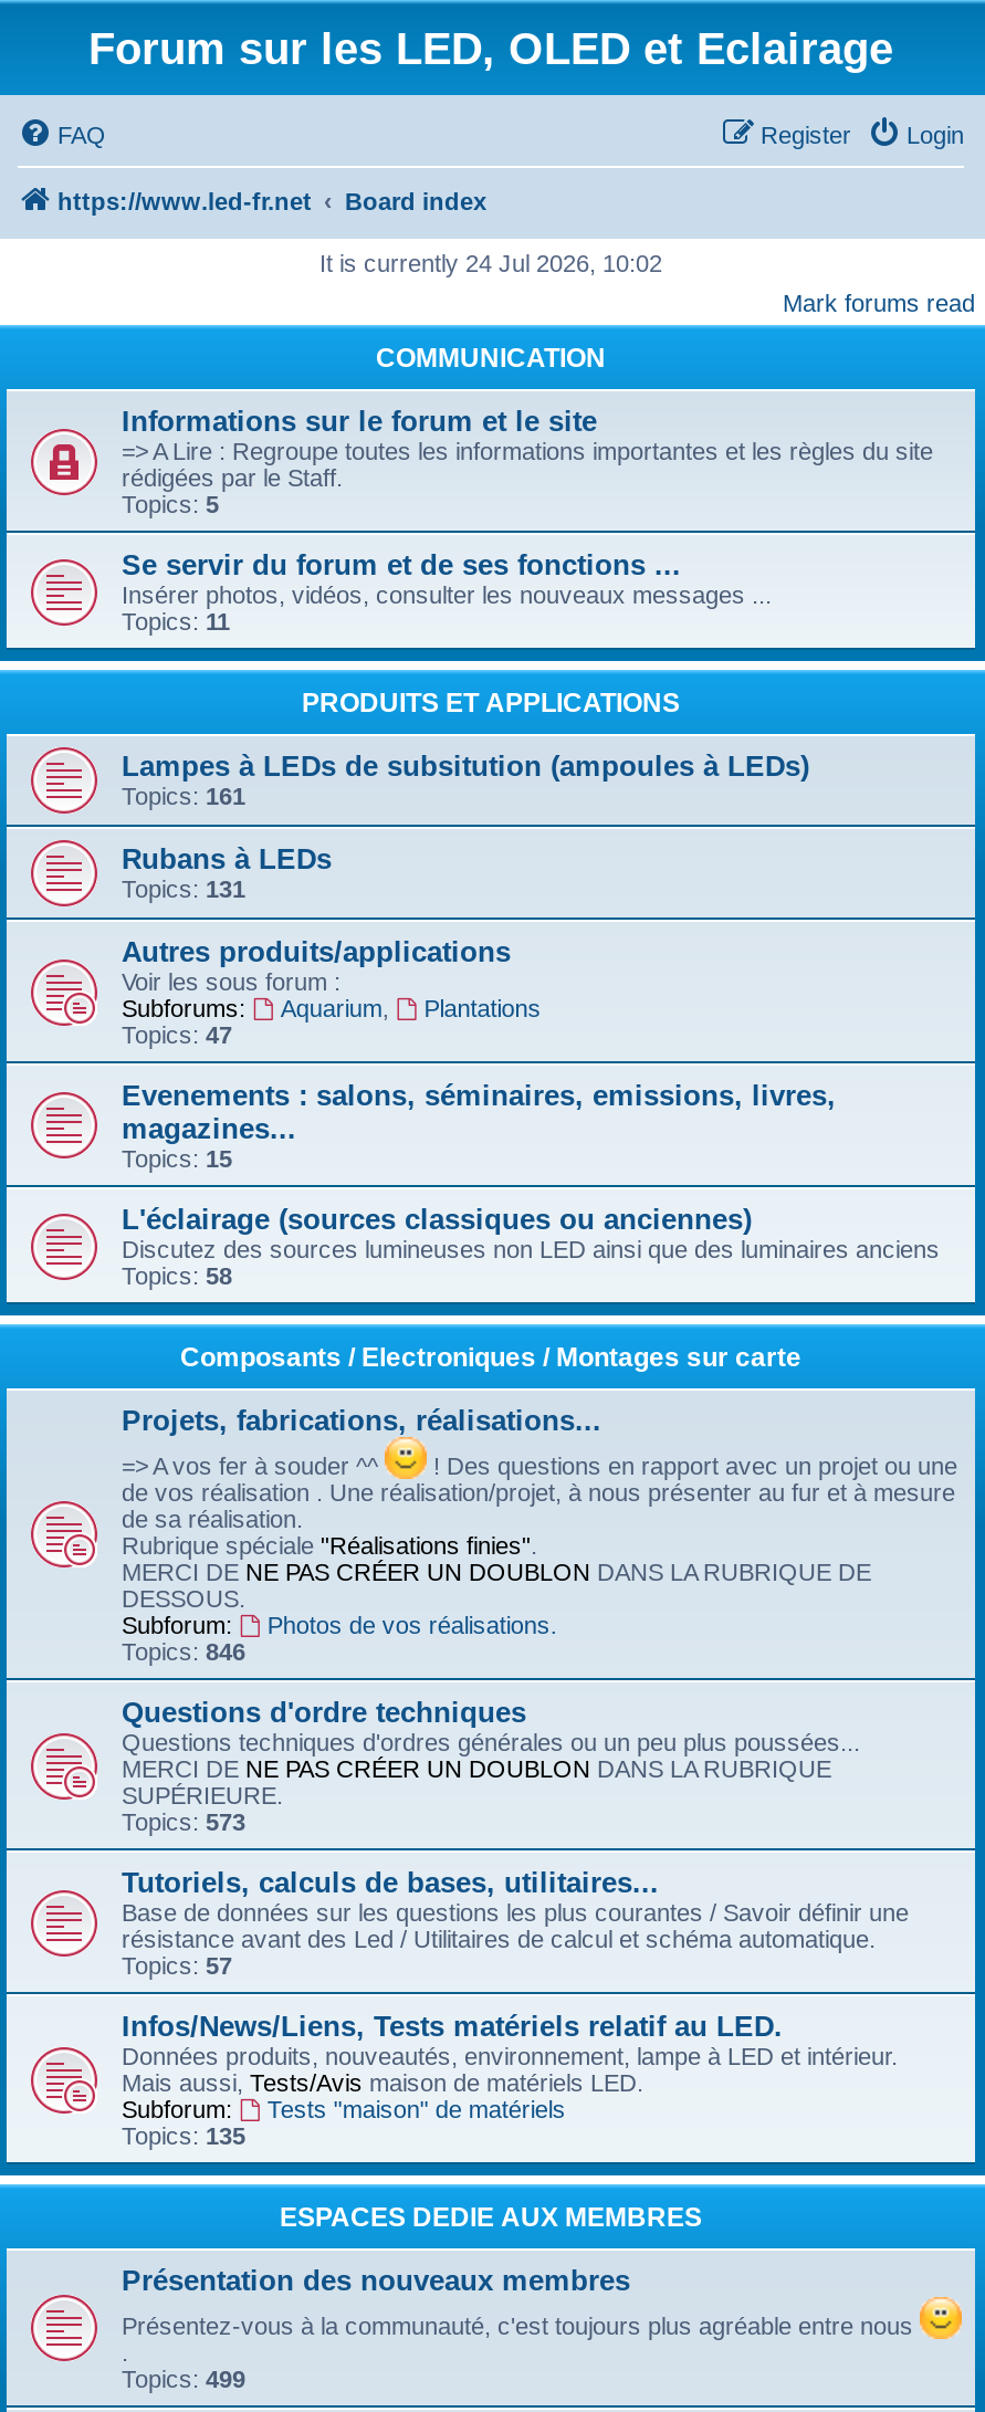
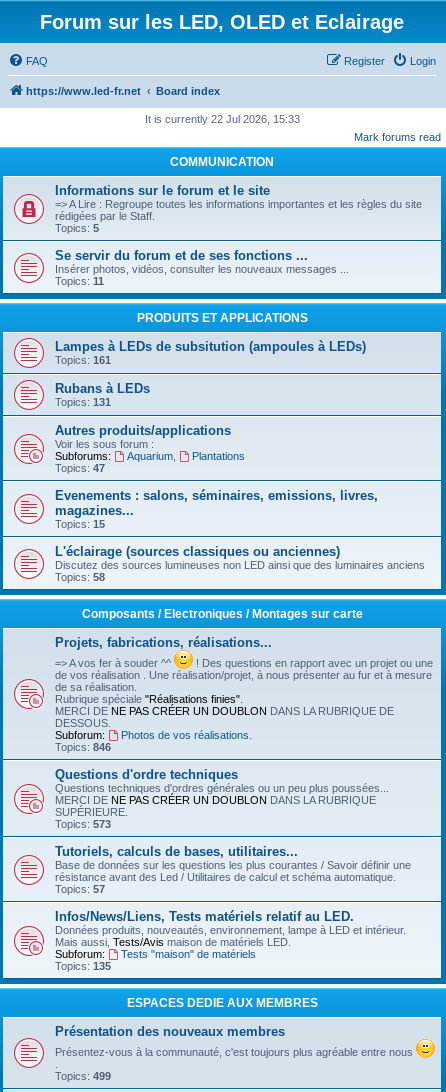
[319,250,662,276] It is currently 24 Jul 2026, 10:02 -> [144,113,299,125] It is currently 22 Jul 2026, 15:33

